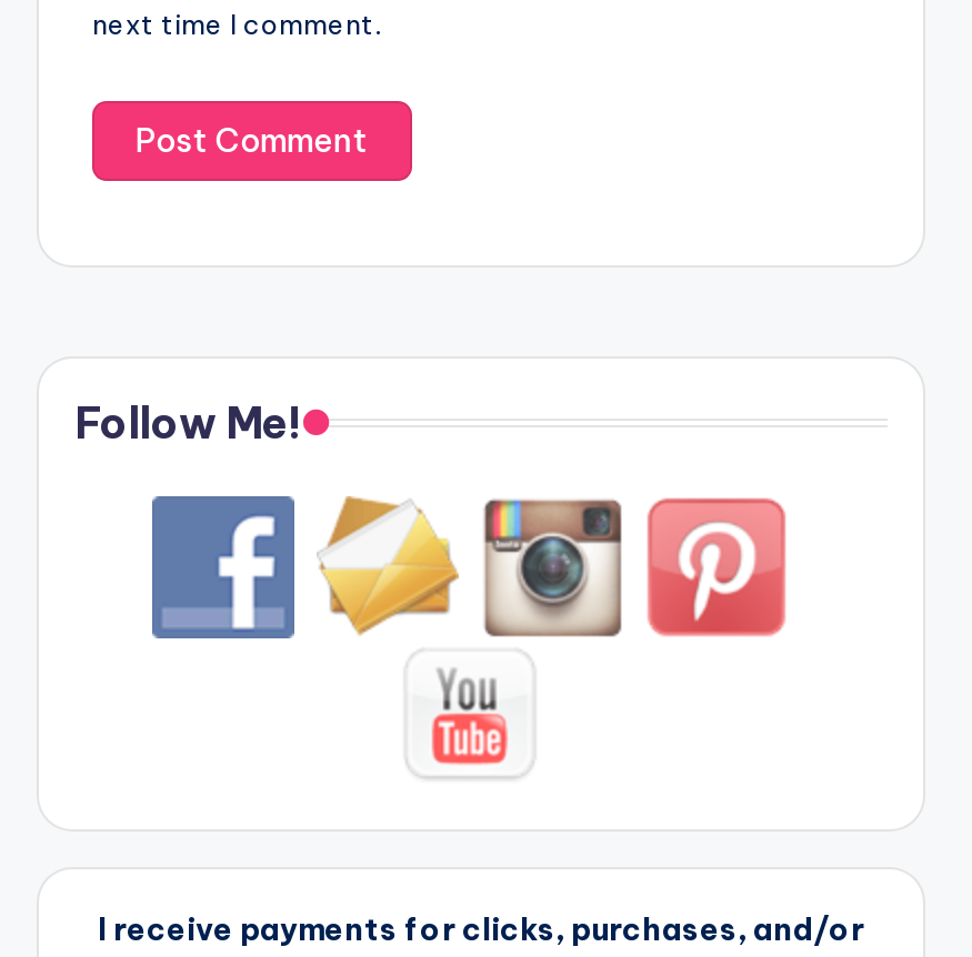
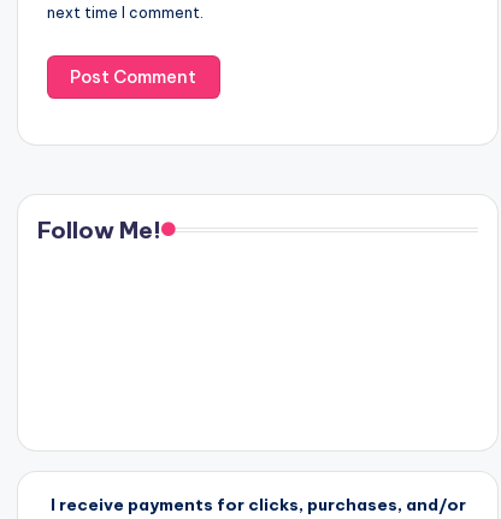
[150,493,297,642] [image] -> none
[319,495,461,637] [image] -> none
[481,497,623,639] [image] -> none
[645,495,788,637] [image] -> none
[425,668,514,779] [image] -> none

